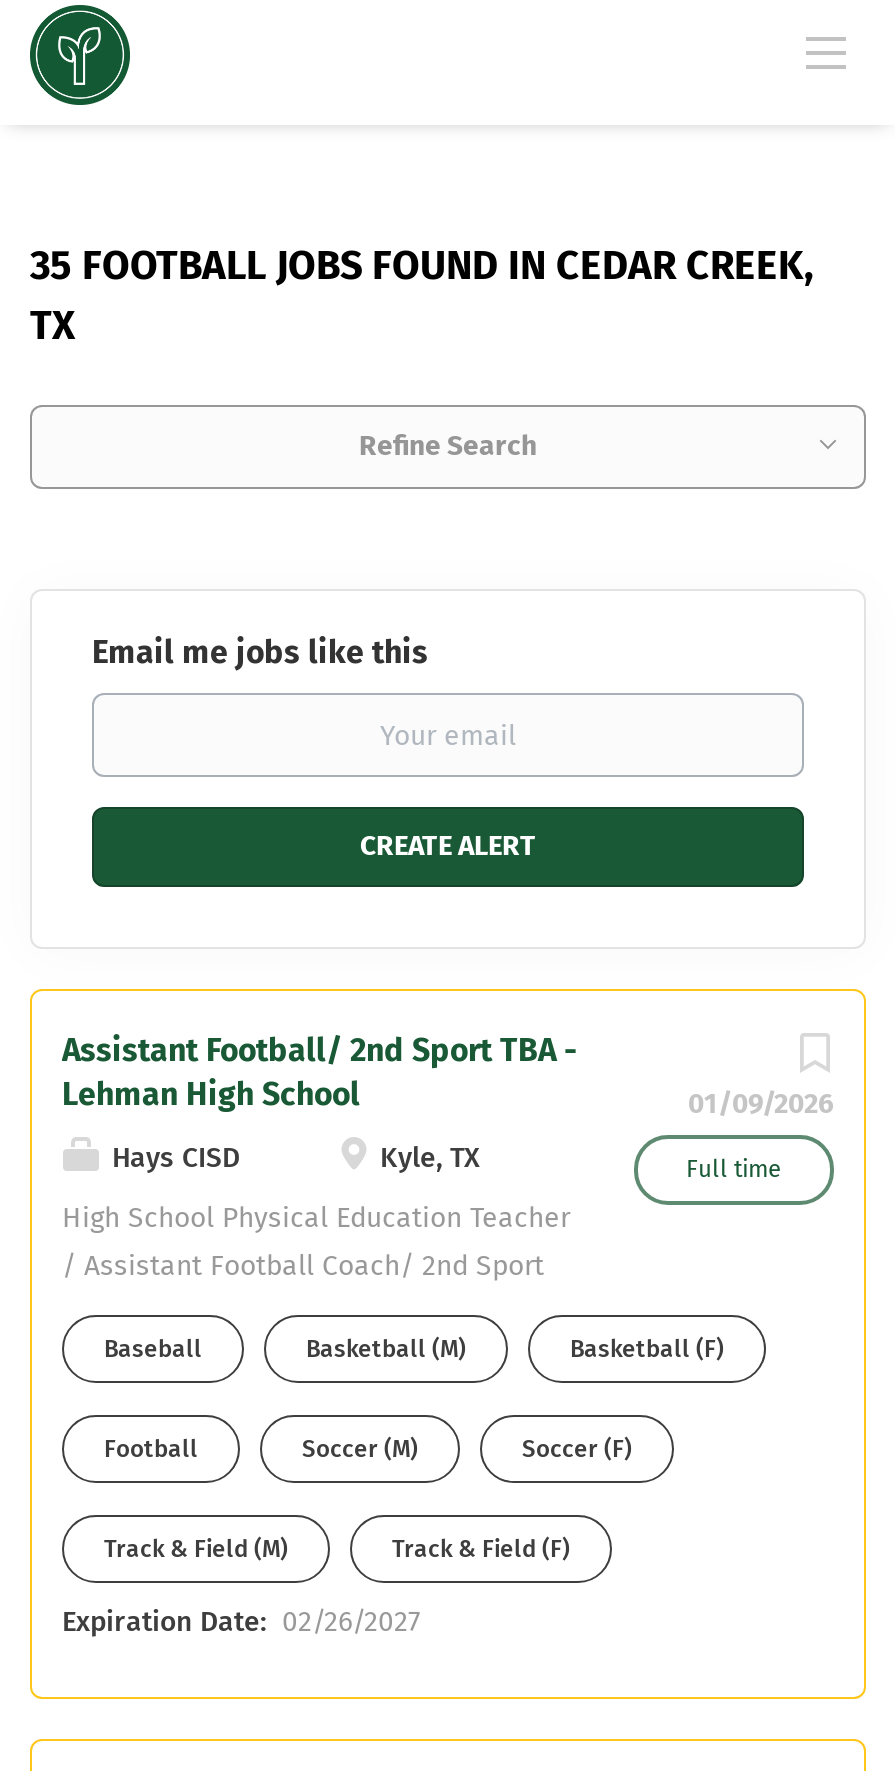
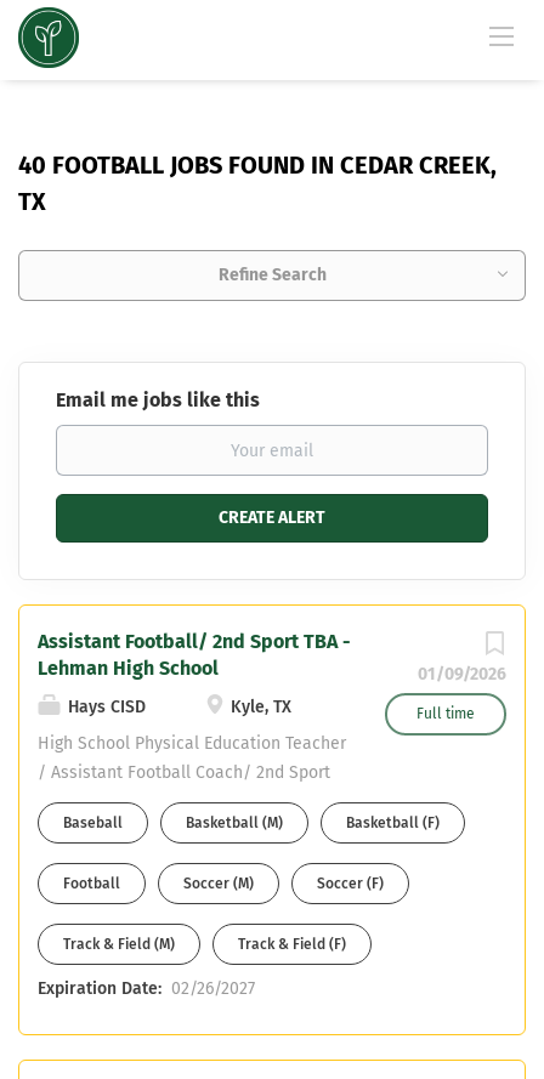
[30,241,814,289] 35 FOOTBALL JOBS FOUND IN CEDAR CREEK, -> [18,151,497,180] 40 FOOTBALL JOBS FOUND IN CEDAR CREEK,

